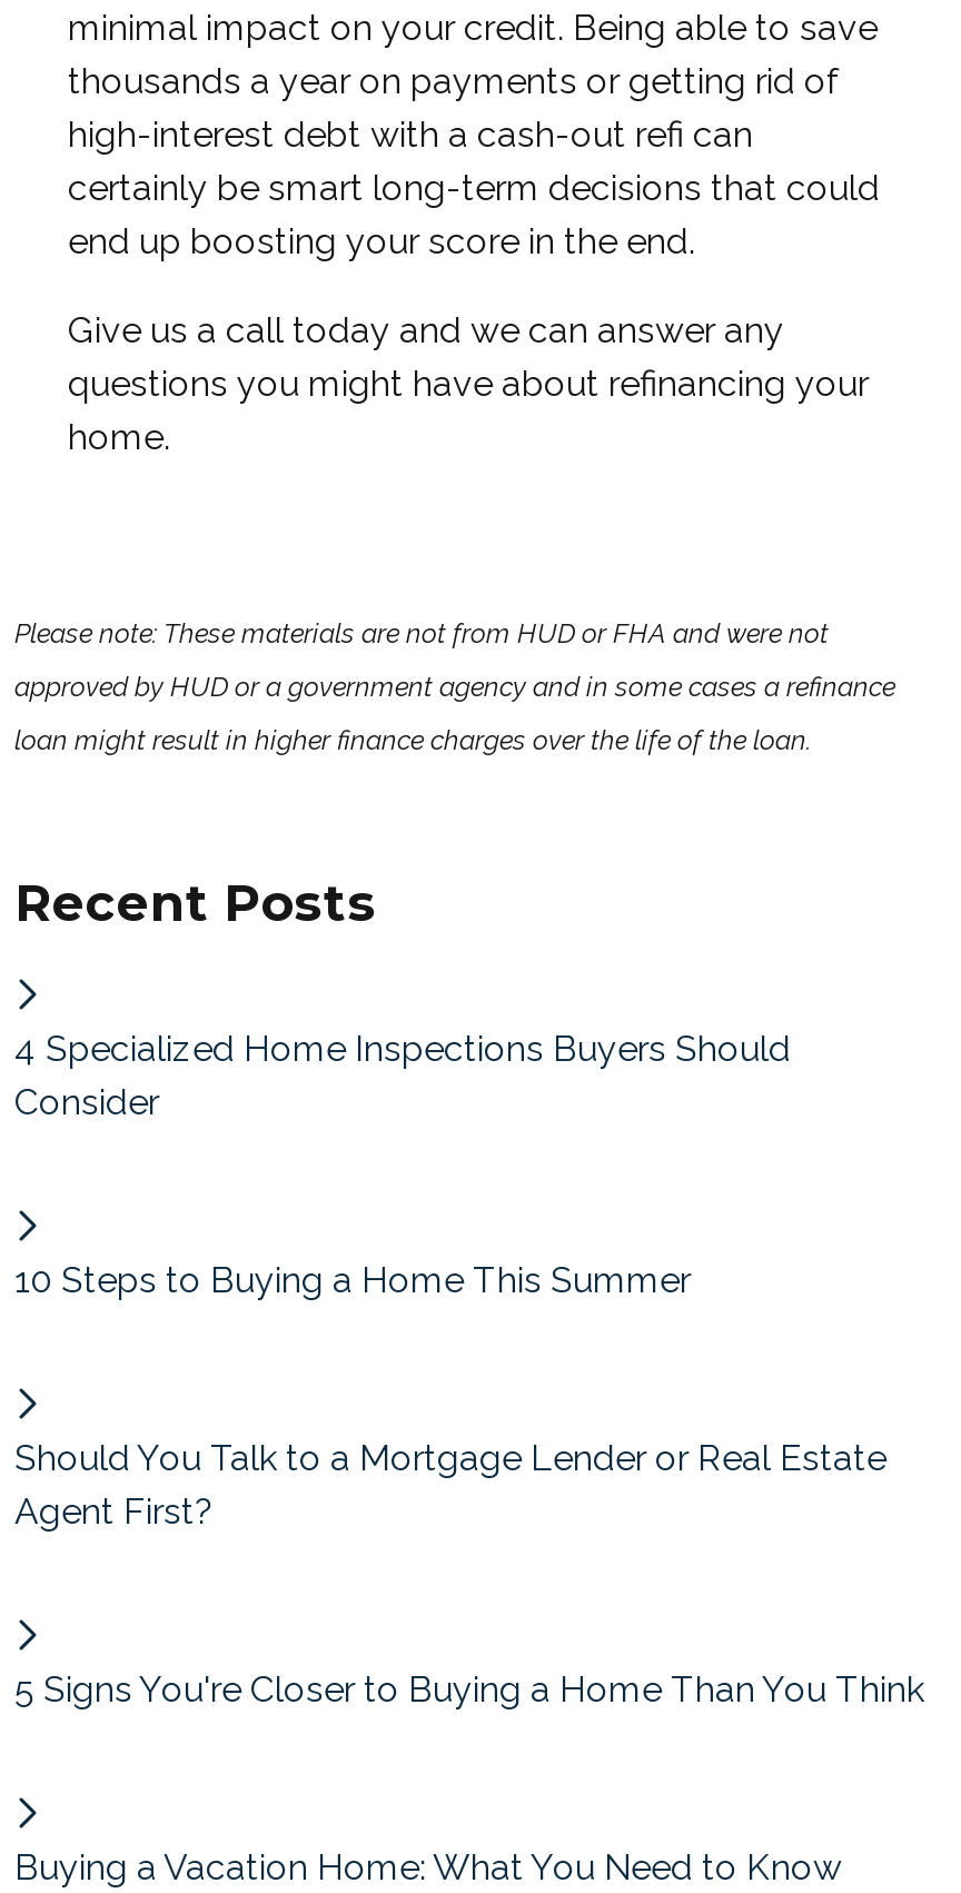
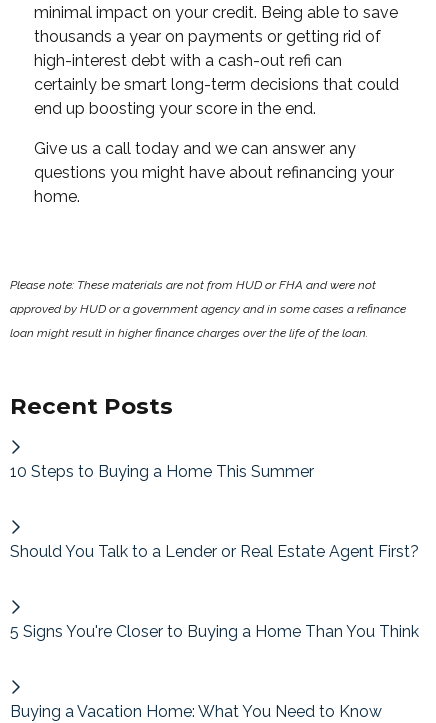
[14,1027,791,1123] 4 Specialized Home Inspections Buyers Should | Consider -> none
[14,1437,886,1532] Should You Talk to a Mortgage Lender or Real Estate | Agent First? -> [10,542,419,561] Should You Talk to a Lender or Real Estate Agent First?

